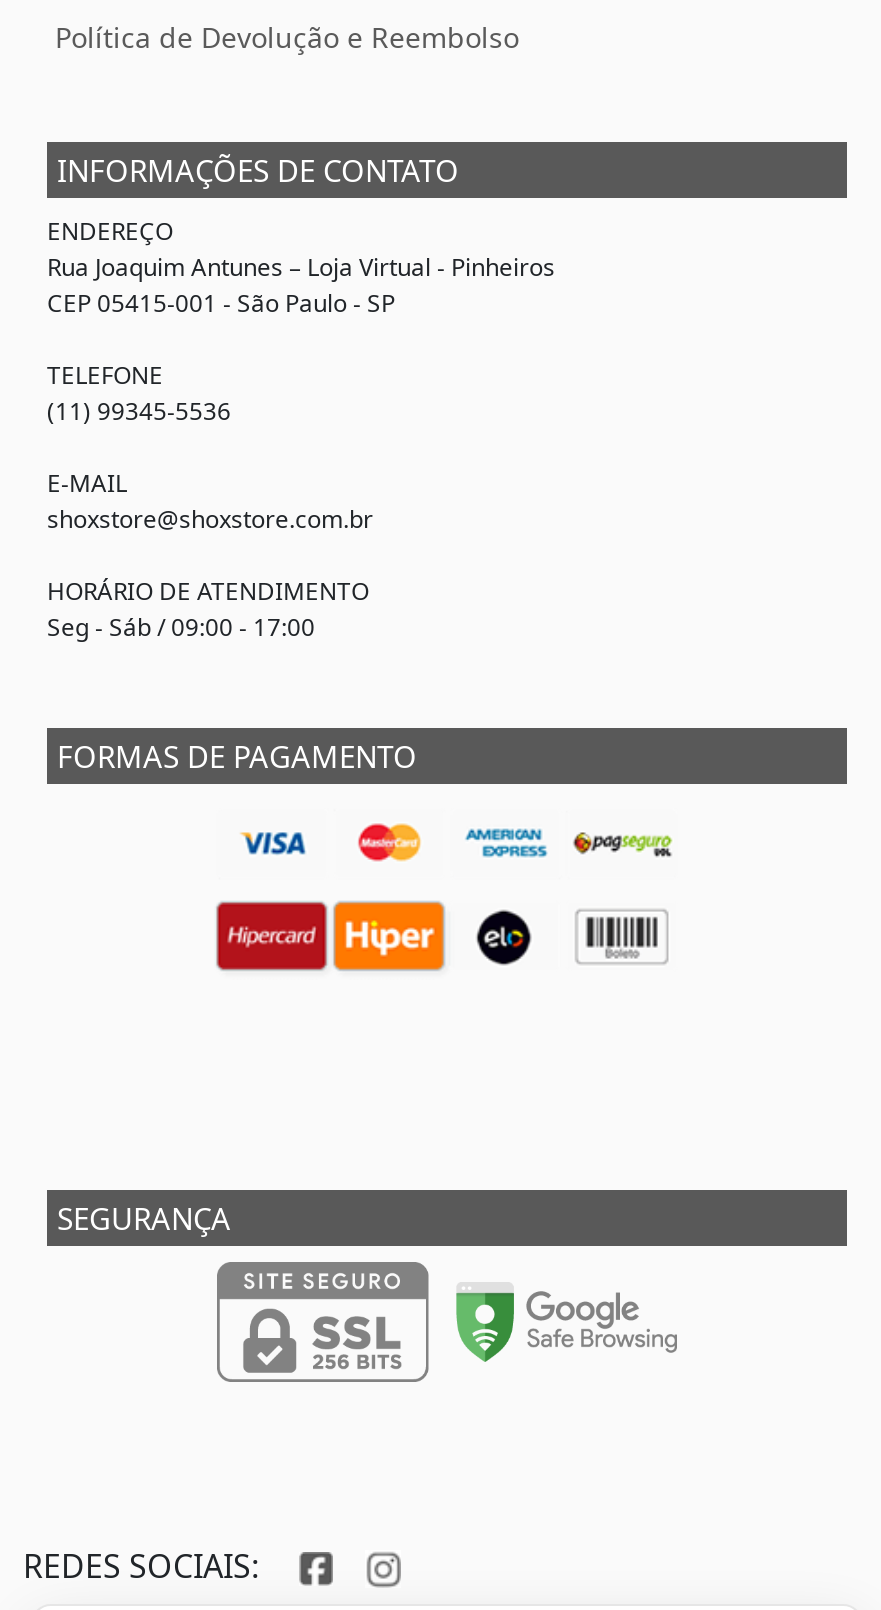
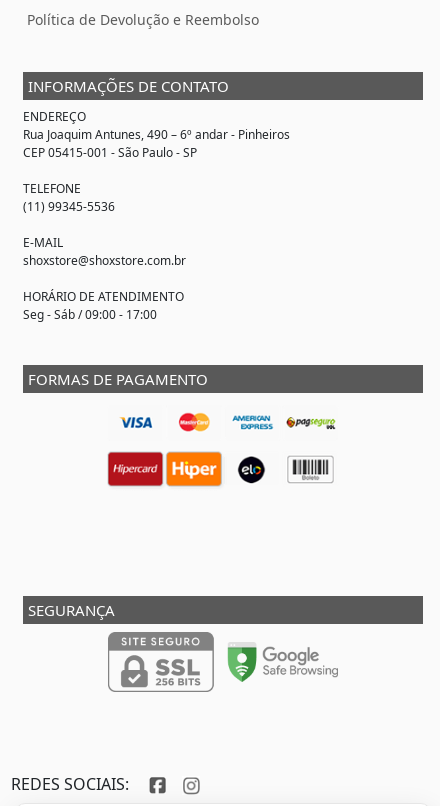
[47,250,555,284] Rua Joaquim Antunes – Loja Virtual - Pinheiros -> [23,126,290,143] Rua Joaquim Antunes, 490 – 6º andar - Pinheiros

